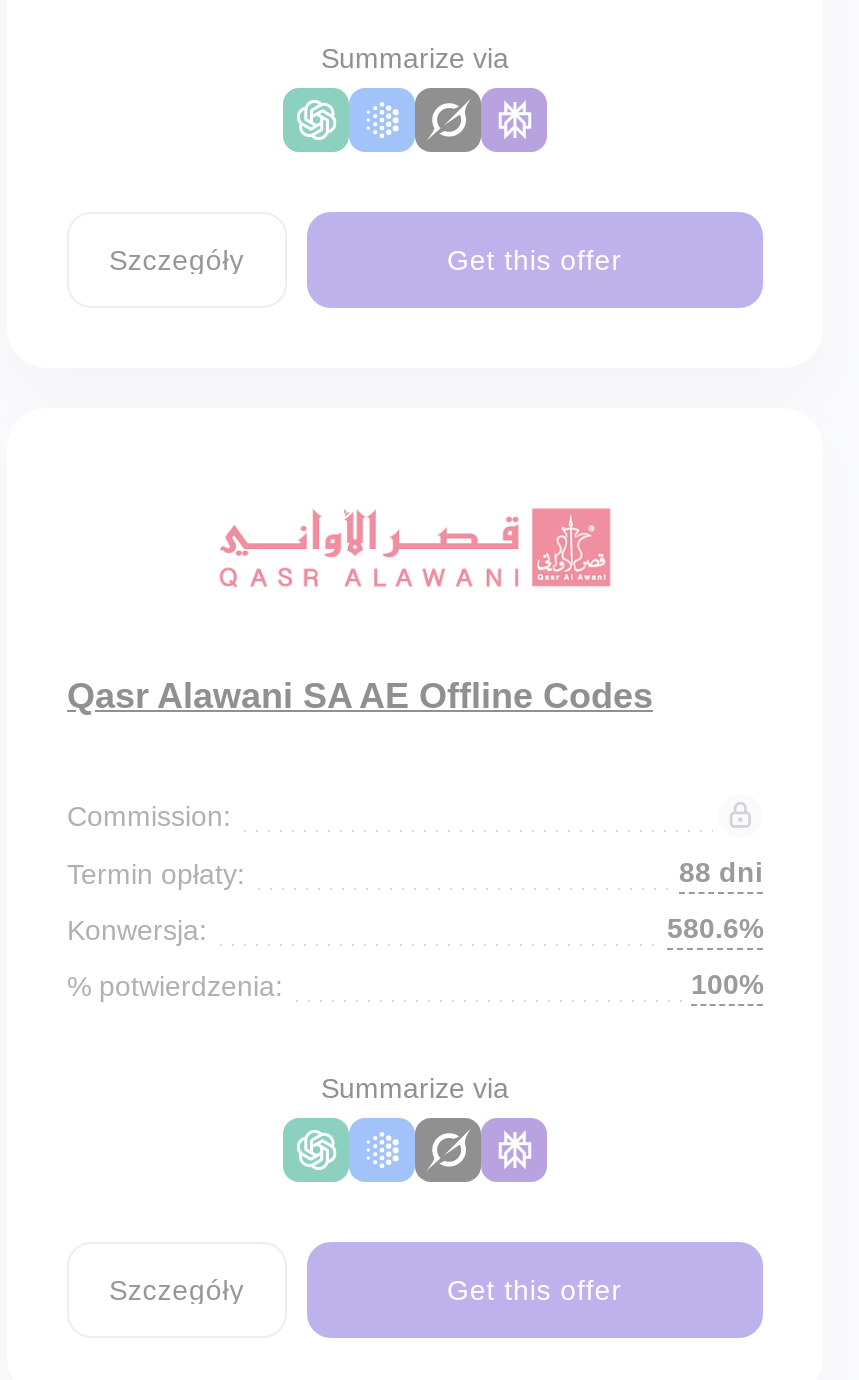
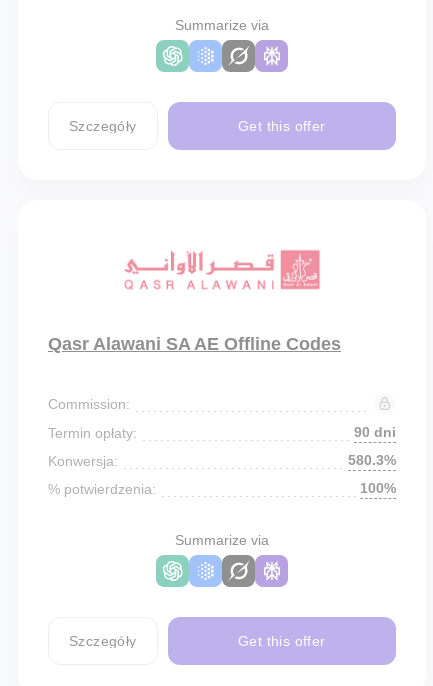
[679,856,763,888] 88 dni -> [354,424,396,440] 90 dni
[667,912,763,944] 580.6% -> [348,452,396,468] 580.3%

